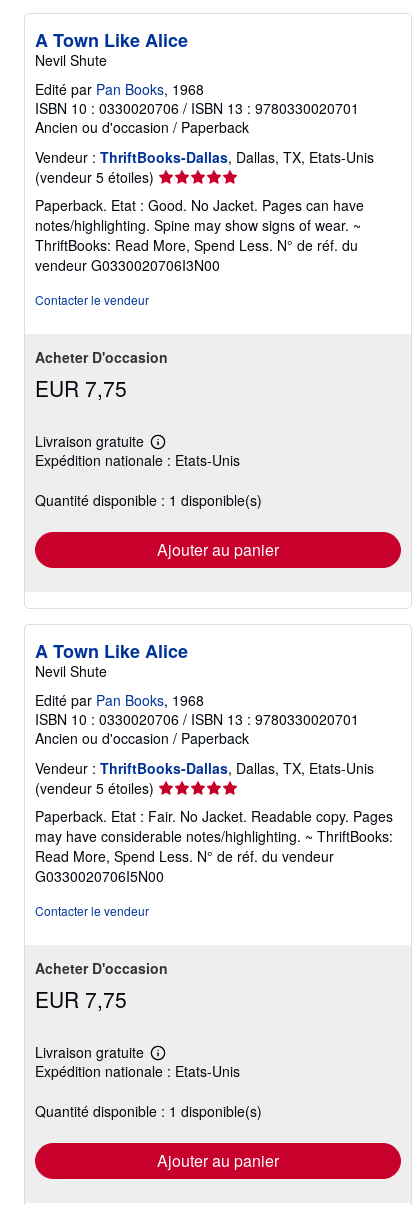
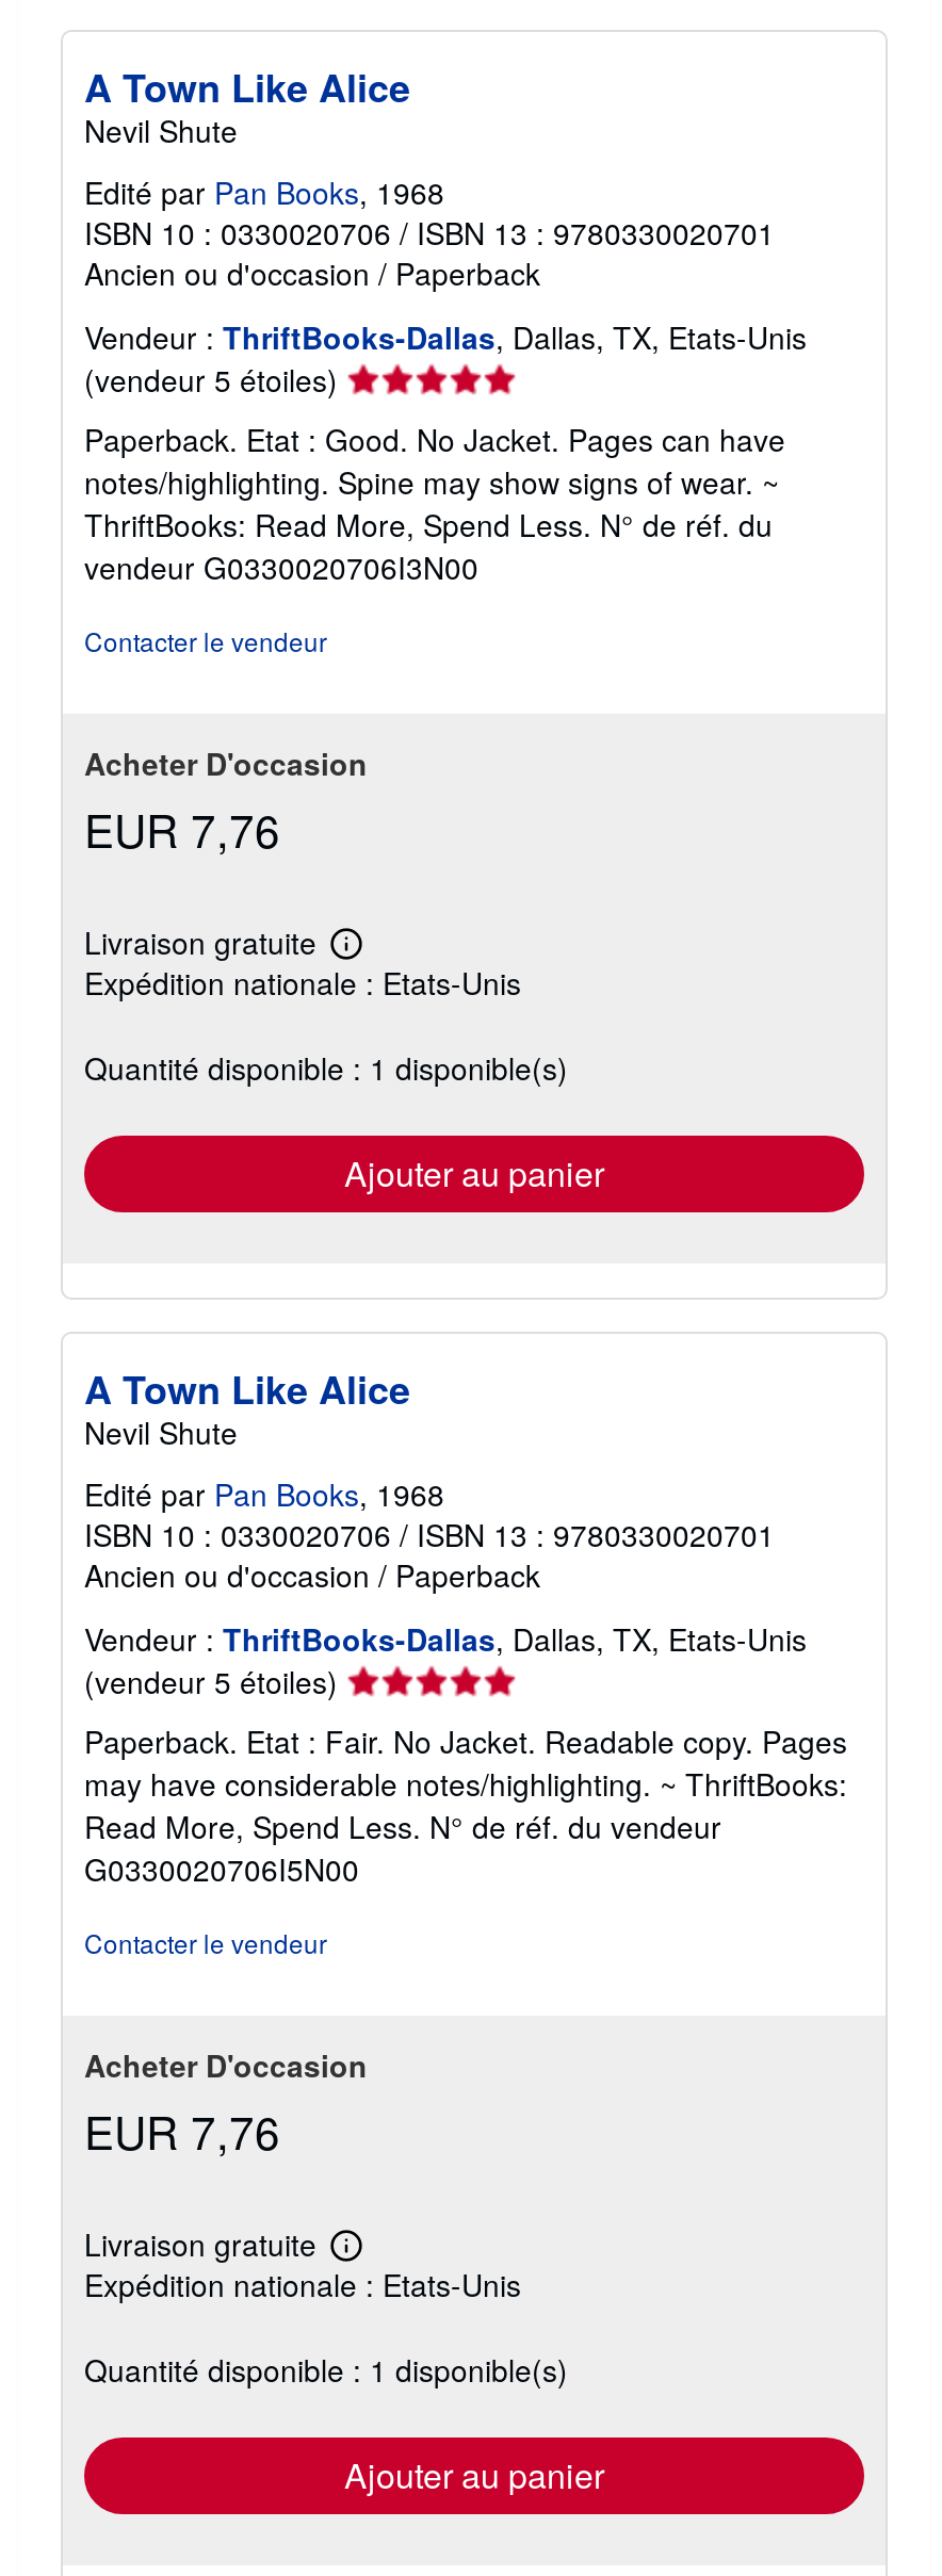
[35,373,127,403] EUR 7,75 -> [84,797,280,861] EUR 7,76
[35,984,127,1014] EUR 7,75 -> [84,2099,280,2163] EUR 7,76

